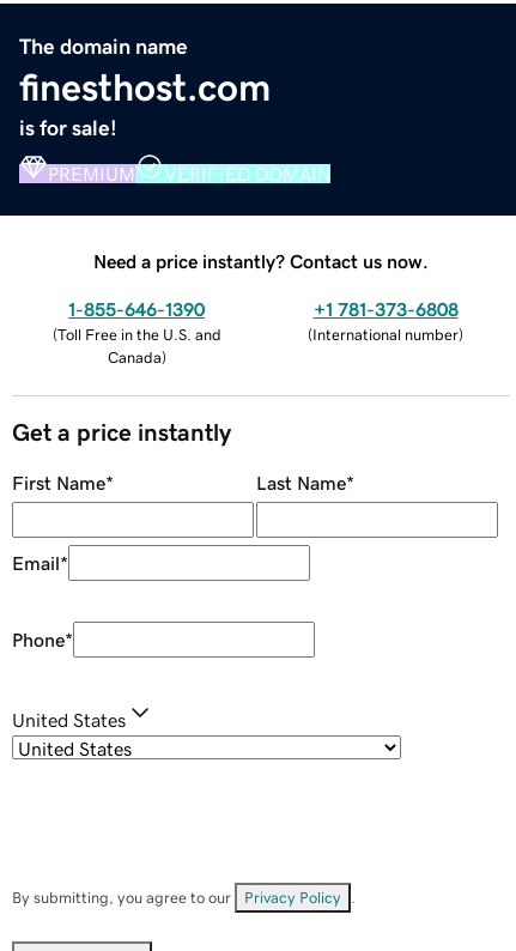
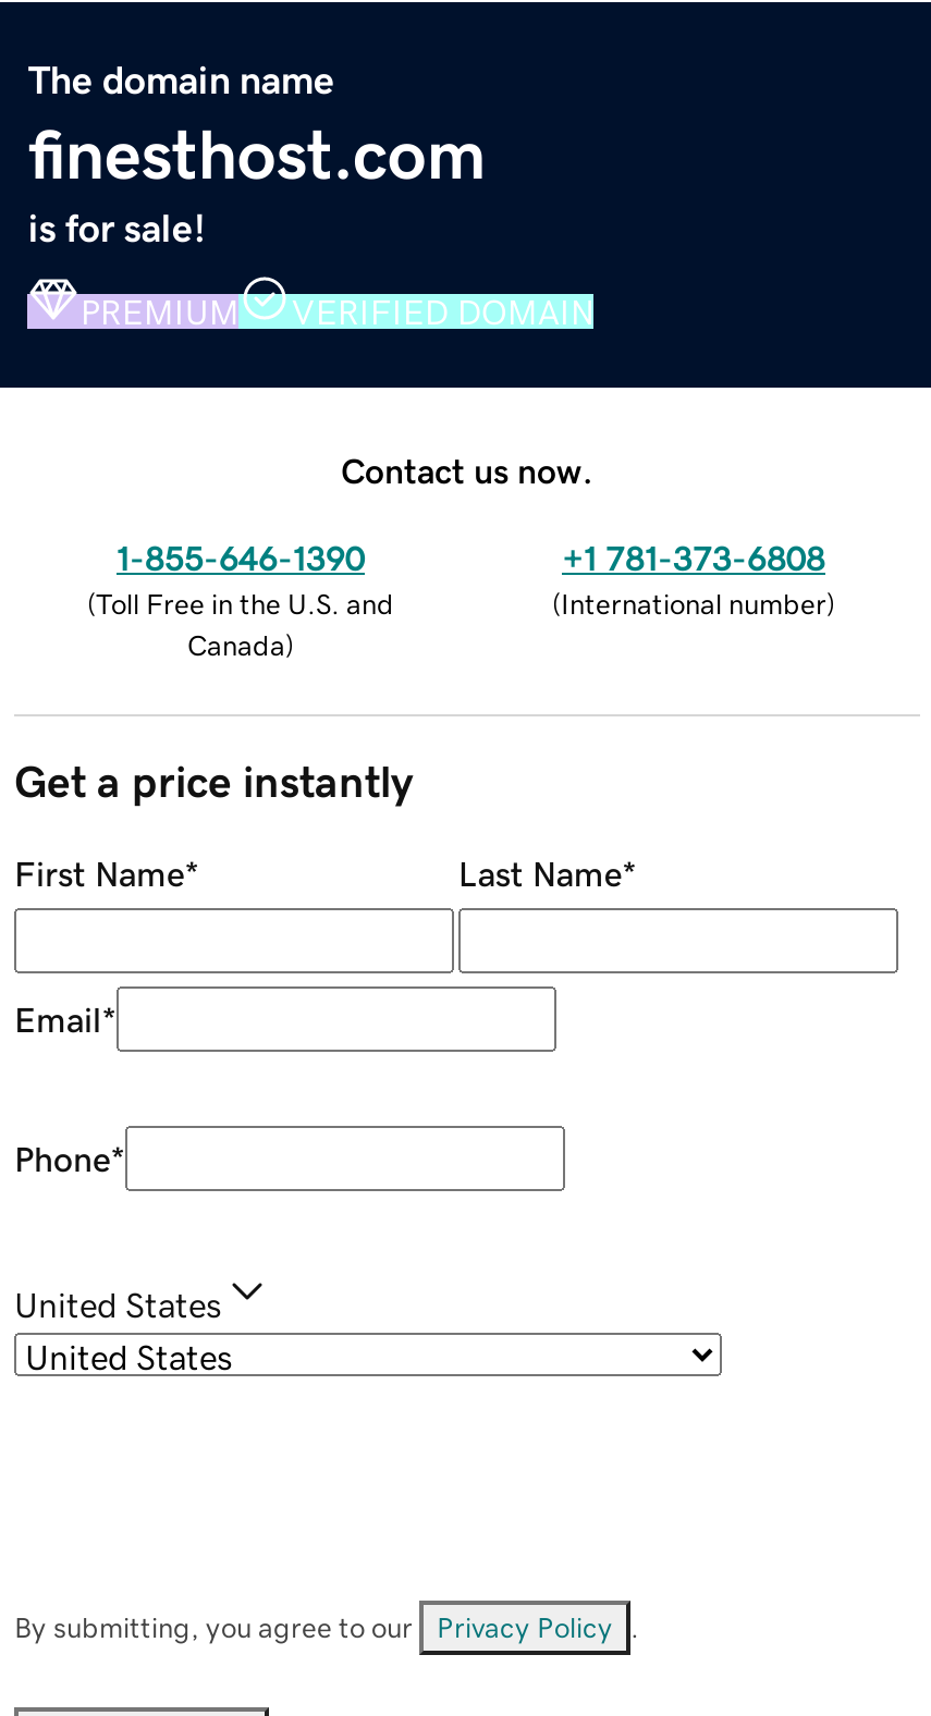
[93,251,429,270] Need a price instantly? Contact us now. -> [341,452,593,487] Contact us now.

